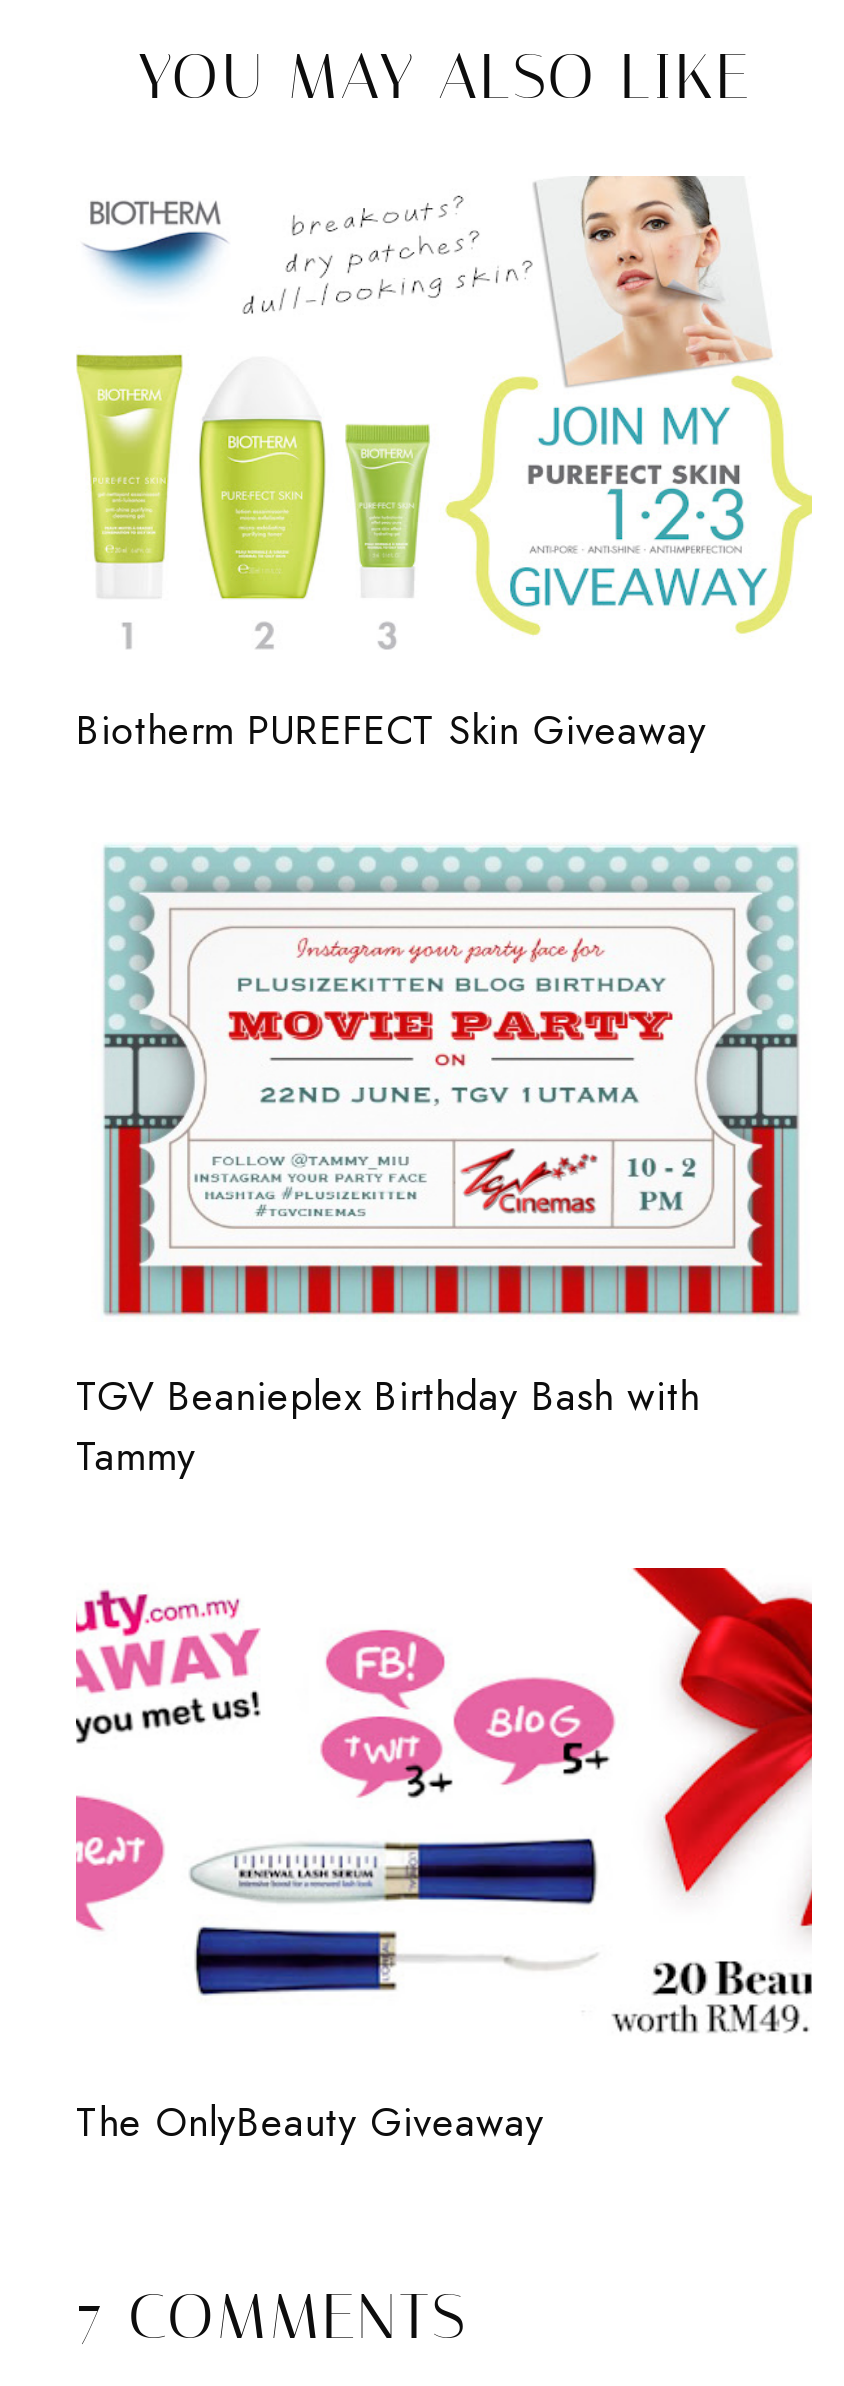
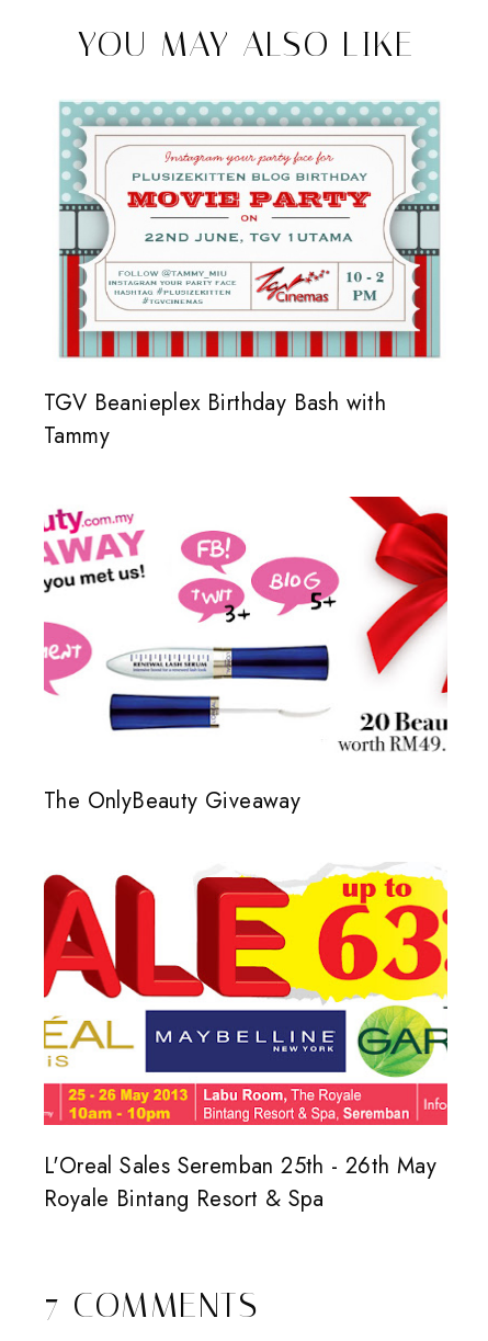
[74,174,814,760] [image] | Biotherm PUREFECT Skin Giveaway -> none
moved [76,842,804,2153] -> [44,99,443,817]: [image] | TGV Beanieplex Birthday Bash with | Tammy | The OnlyBeauty Giveaway
none -> [43,868,449,1215] [image] | L'Oreal Sales Seremban 25th - 26th May | Royale Bintang Resort & Spa

